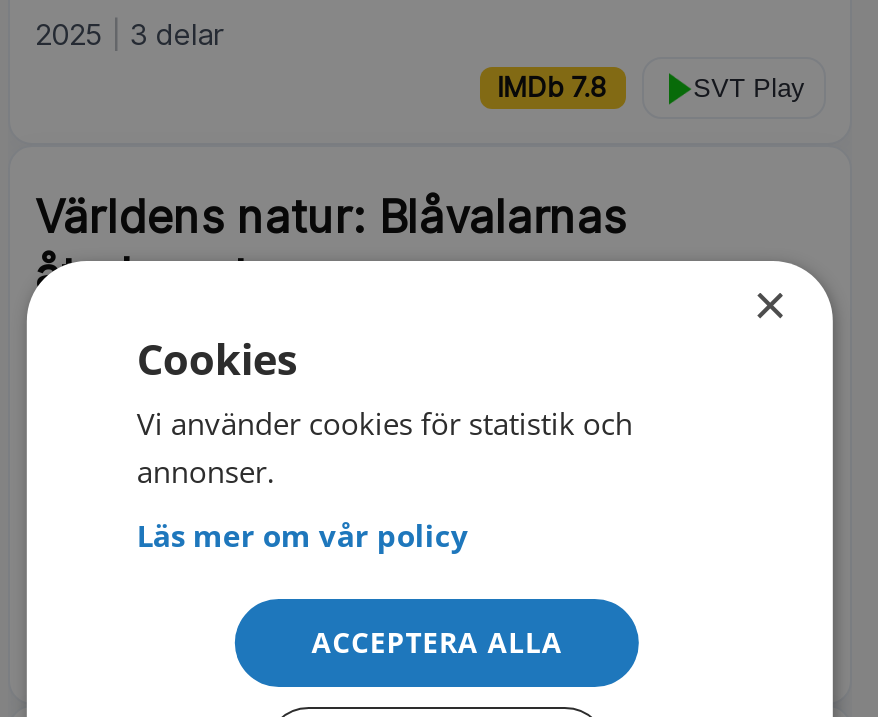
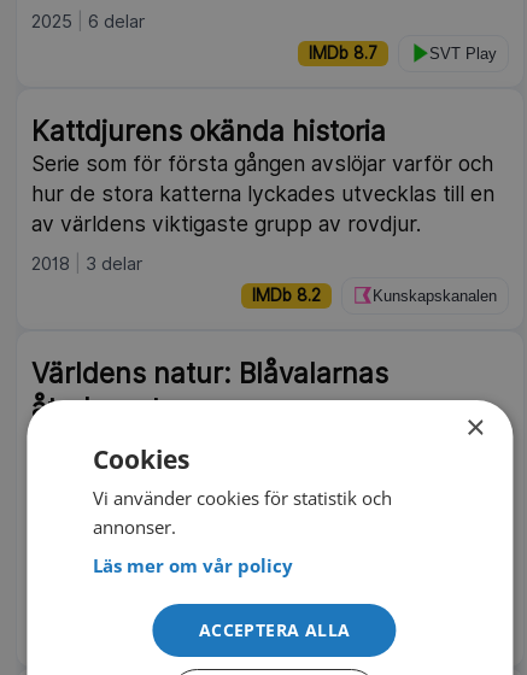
[35,17,223,51] 2025 3 delar -> [32,11,145,31] 2025 6 delar
[497,71,607,103] IMDb 7.8 -> [308,43,377,63] IMDb 8.7
none -> [32,114,496,305] Kattdjurens okända historia | Serie som för första gången avslöjar varför och | hur de stora katterna lyckades utvecklas till en | av världens viktigaste grupp av rovdjur. | 2018 | 3 delar | IMDb 8.2 | Kunskapskanalen

